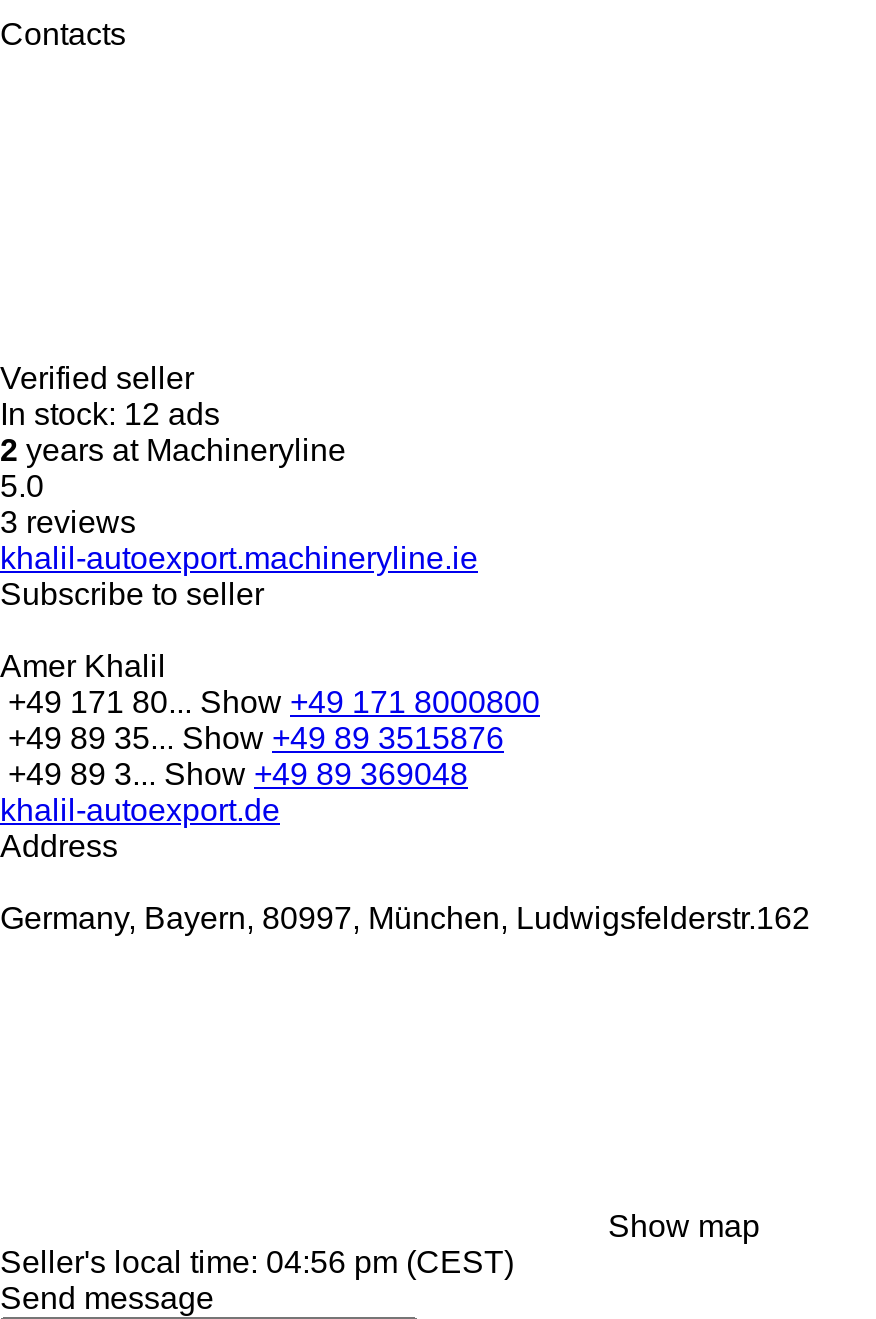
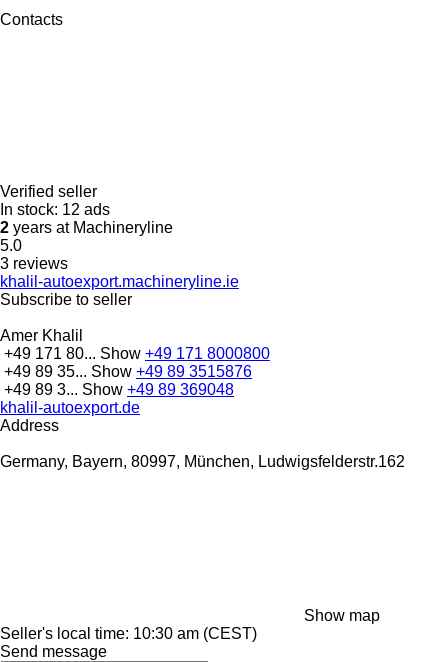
[0,1245,514,1279] Seller's local time: 04:56 pm (CEST) -> [0,625,257,642] Seller's local time: 10:30 am (CEST)

